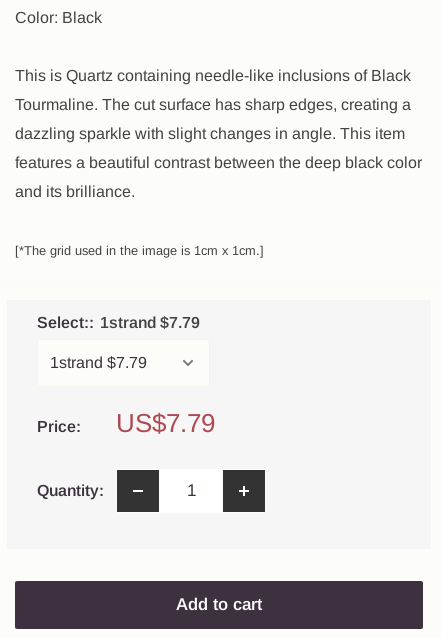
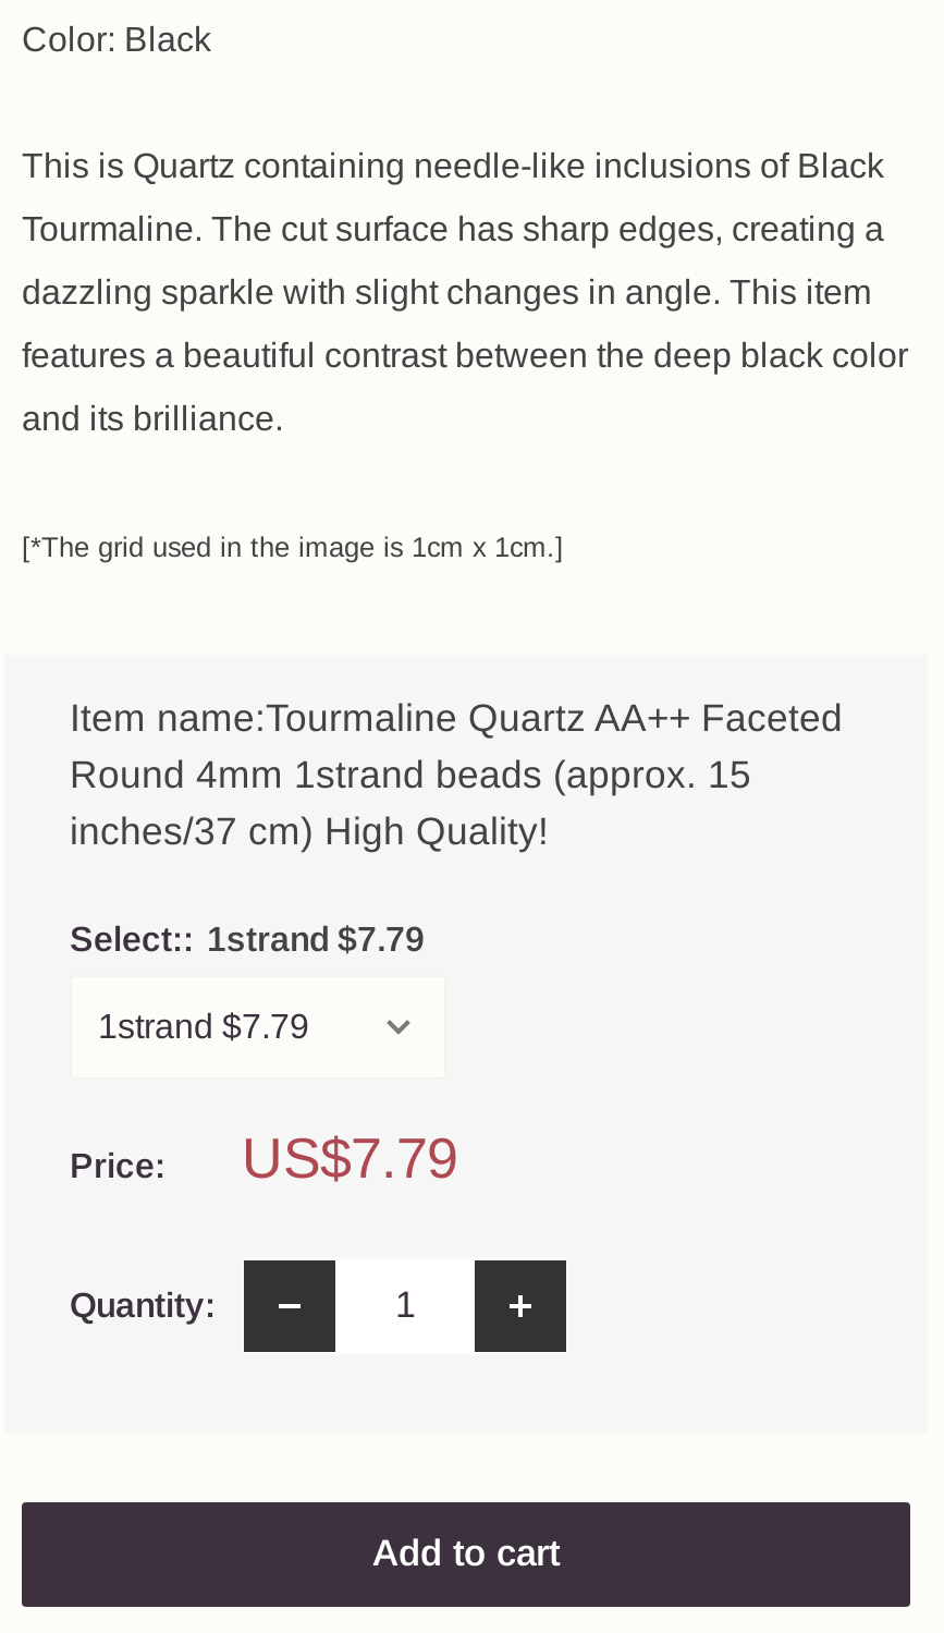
none -> [70,695,843,852] Item name:Tourmaline Quartz AA++ Faceted | Round 4mm 1strand beads (approx. 15 | inches/37 cm) High Quality!

